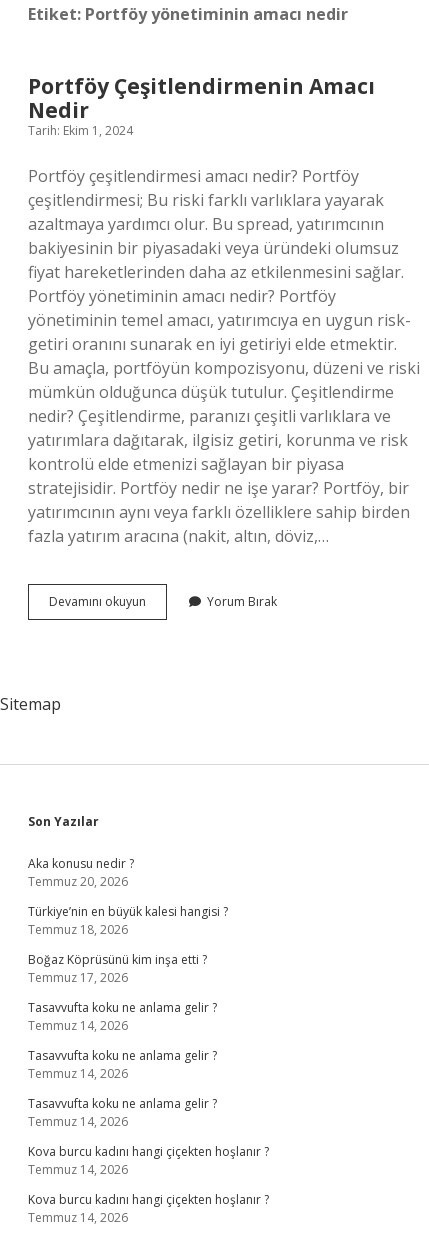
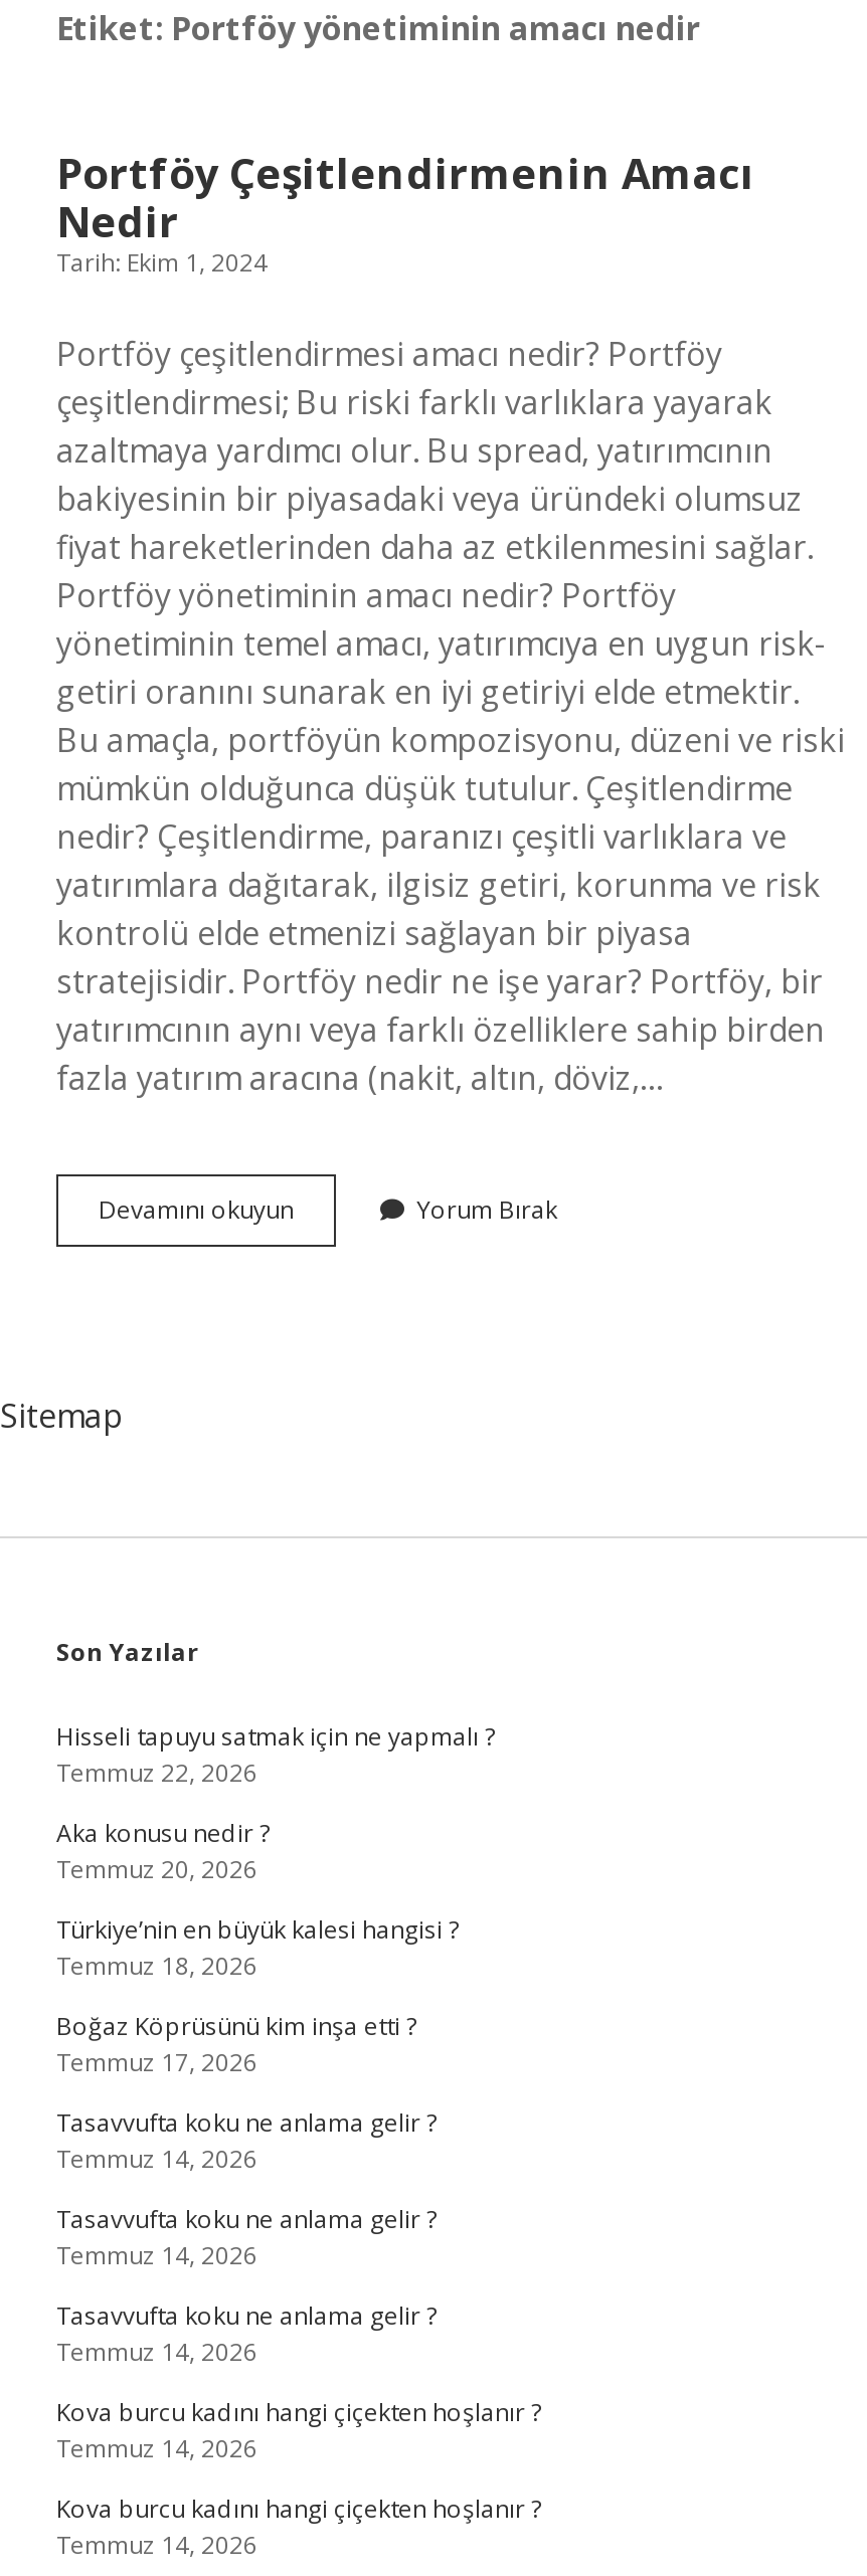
none -> [56,1719,495,1790] Hisseli tapuyu satmak için ne yapmalı ? | Temmuz 22, 2026

